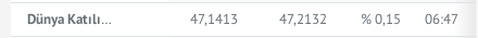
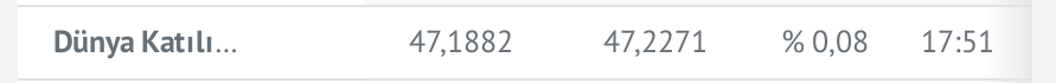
[190,10,238,28] 47,1413 -> [409,21,513,62] 47,1882
[279,10,327,28] 47,2132 -> [603,21,708,62] 47,2271
[361,10,401,28] % 0,15 -> [781,21,869,62] % 0,08
[425,10,458,28] 06:47 -> [921,21,994,62] 17:51

